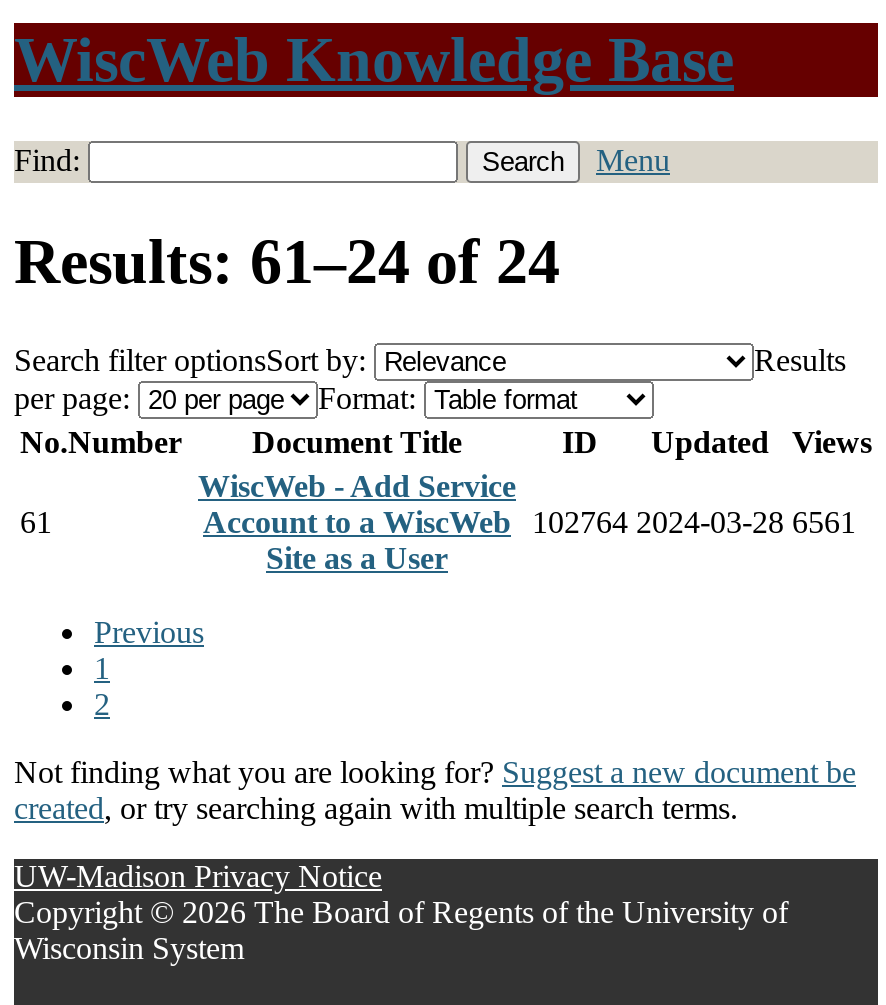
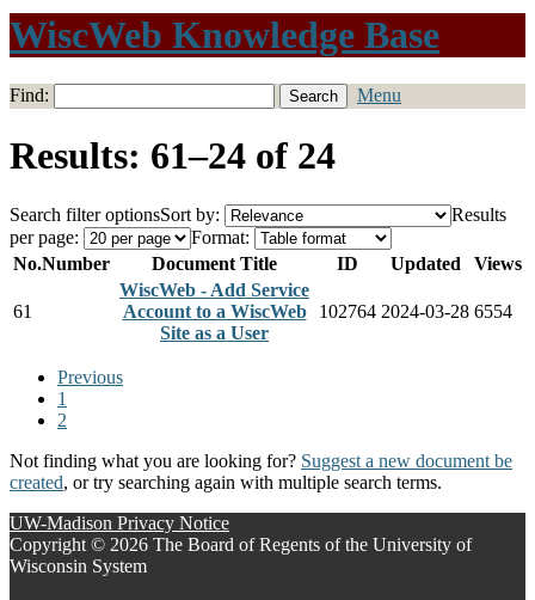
[203,505,856,539] Account to a WiscWeb 102764 2024-03-28 6561 -> [122,301,512,321] Account to a WiscWeb 102764 2024-03-28 6554

